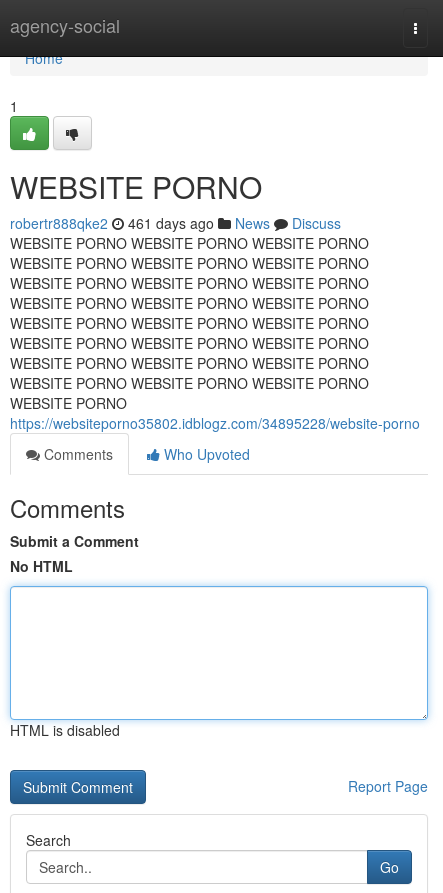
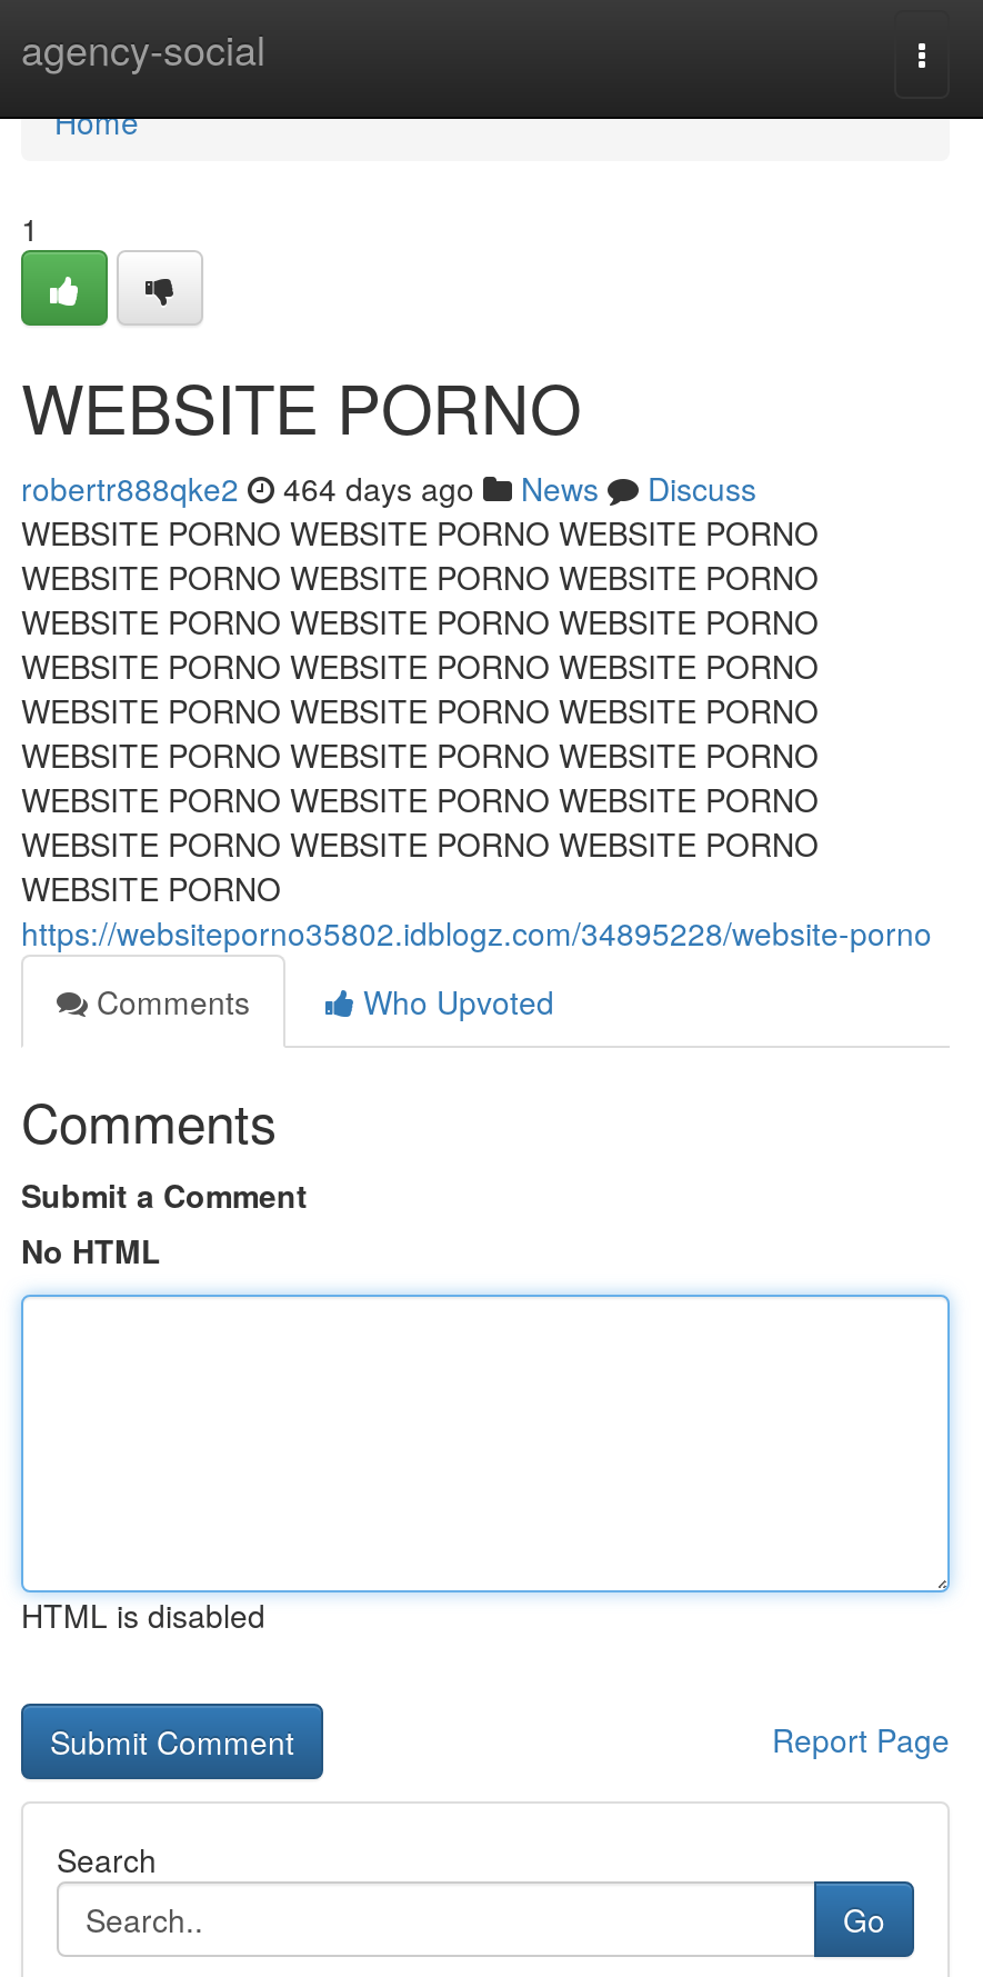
[10,213,341,233] robertr888qke2 461 days ago News Discuss -> [21,466,756,510] robertr888qke2 464 days ago News Discuss

